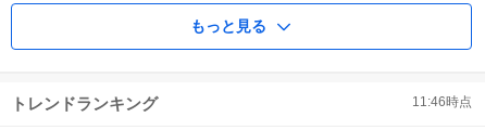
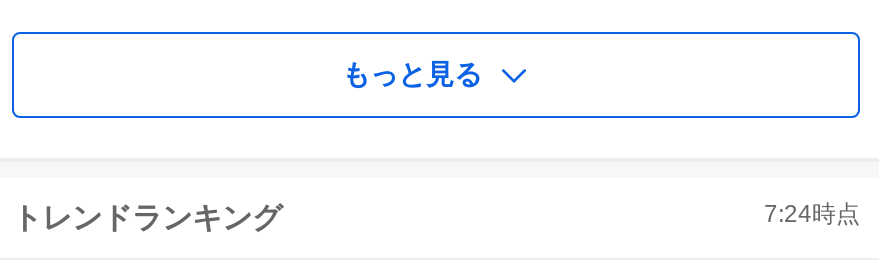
[412,94,472,109] 11:46時点 -> [764,200,860,228] 7:24時点

